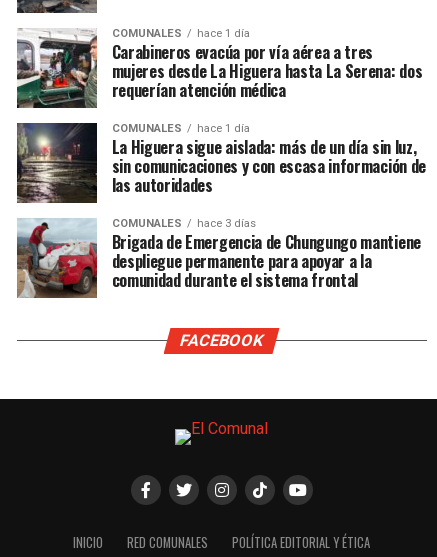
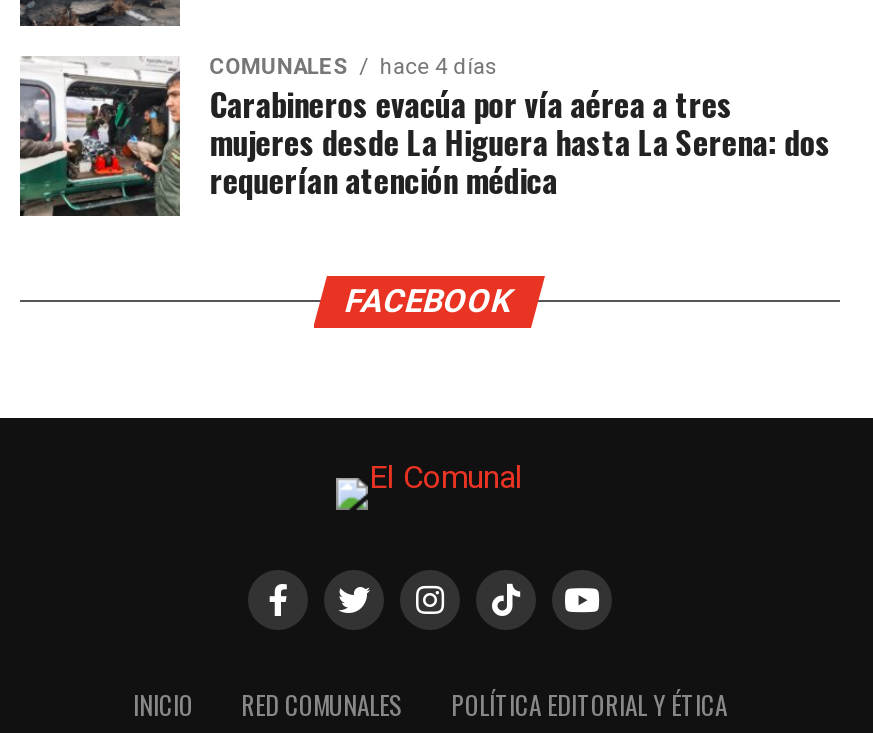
[112,27,250,40] COMUNALES hace 1 día -> [209,54,497,80] COMUNALES hace 4 días
[17,122,426,292] [image] | COMUNALES | hace 1 día | La Higuera sigue aislada: más de un día sin luz, | sin comunicaciones y con escasa información de | las autoridades | COMUNALES | hace 3 días | Brigada de Emergencia de Chungungo mantiene | despliegue permanente para apoyar a la | comunidad durante el sistema frontal -> none
[16,219,97,298] [image] -> none

